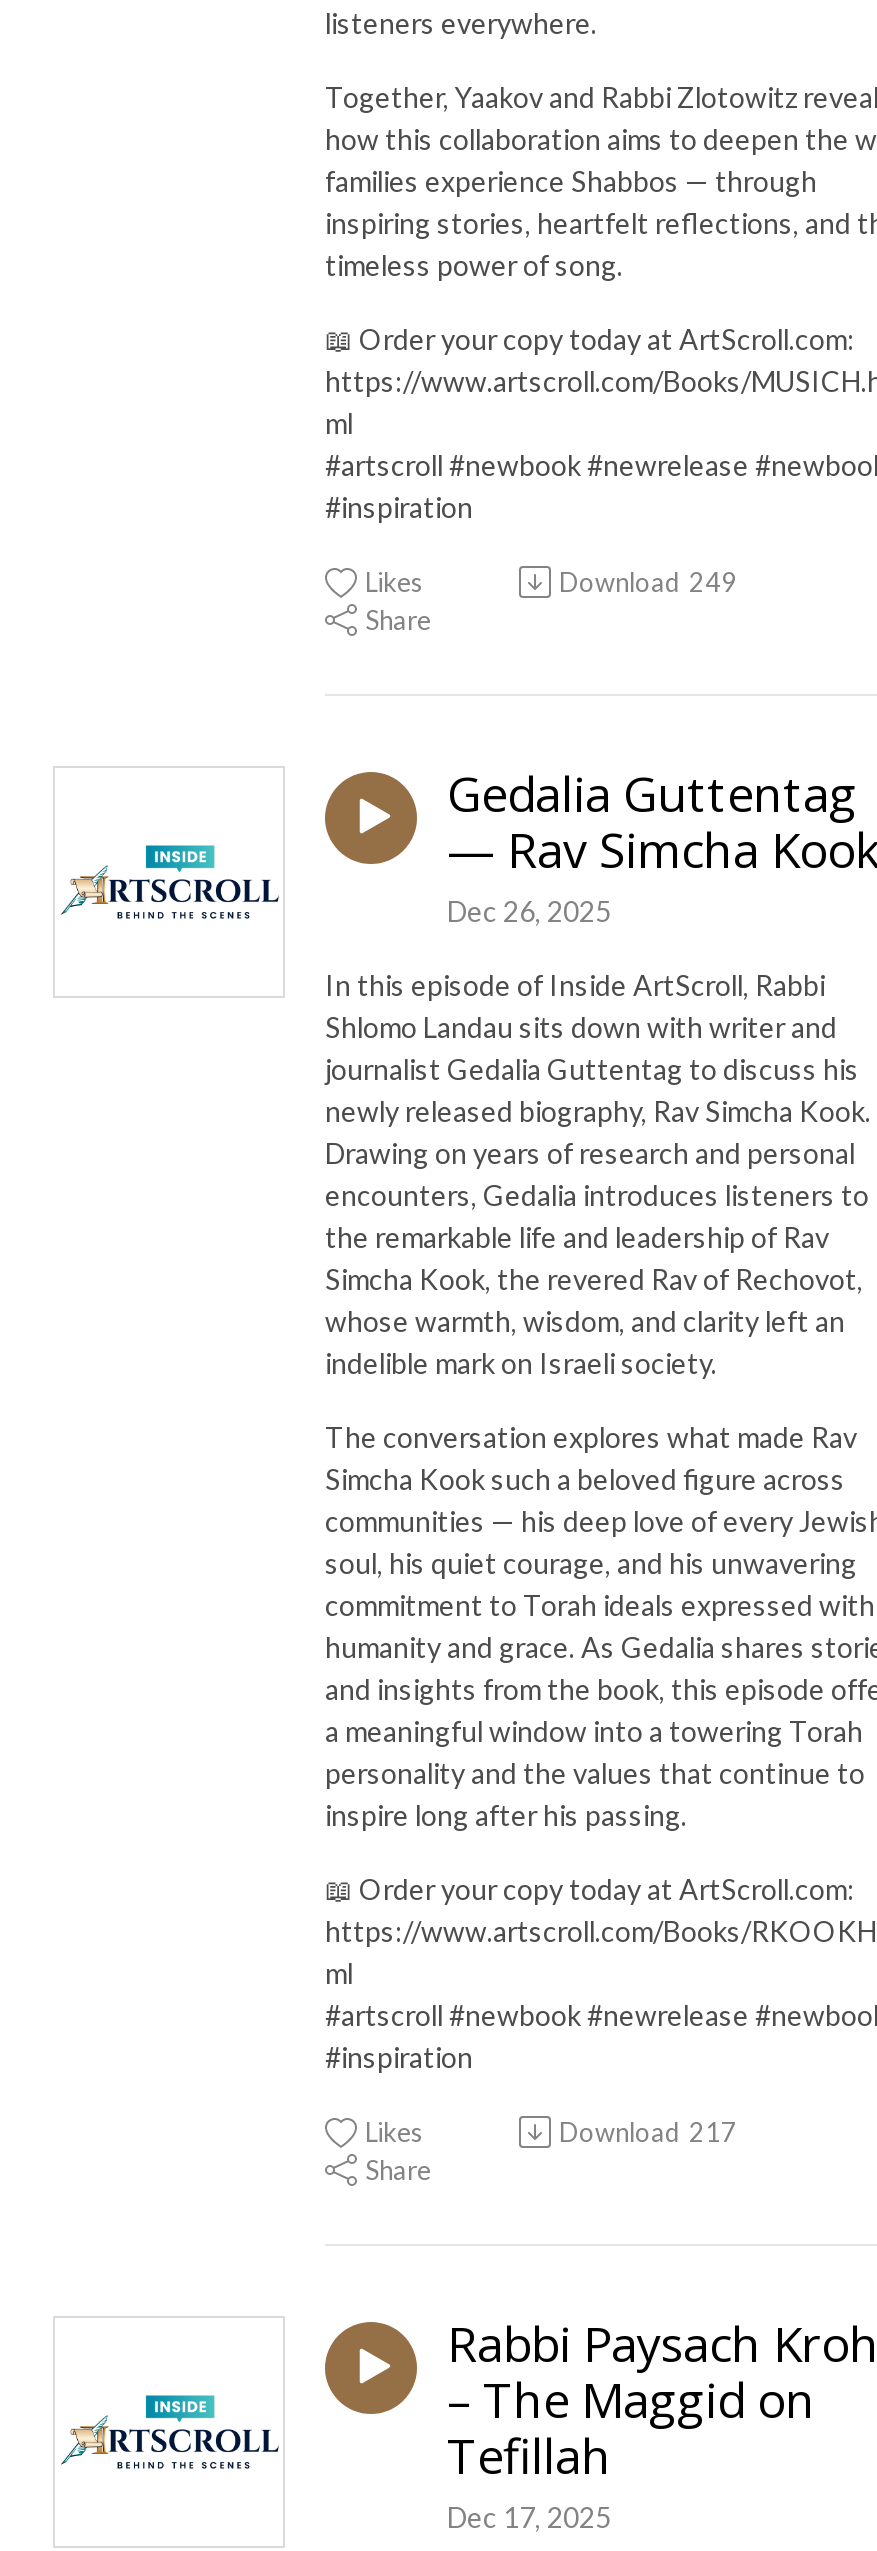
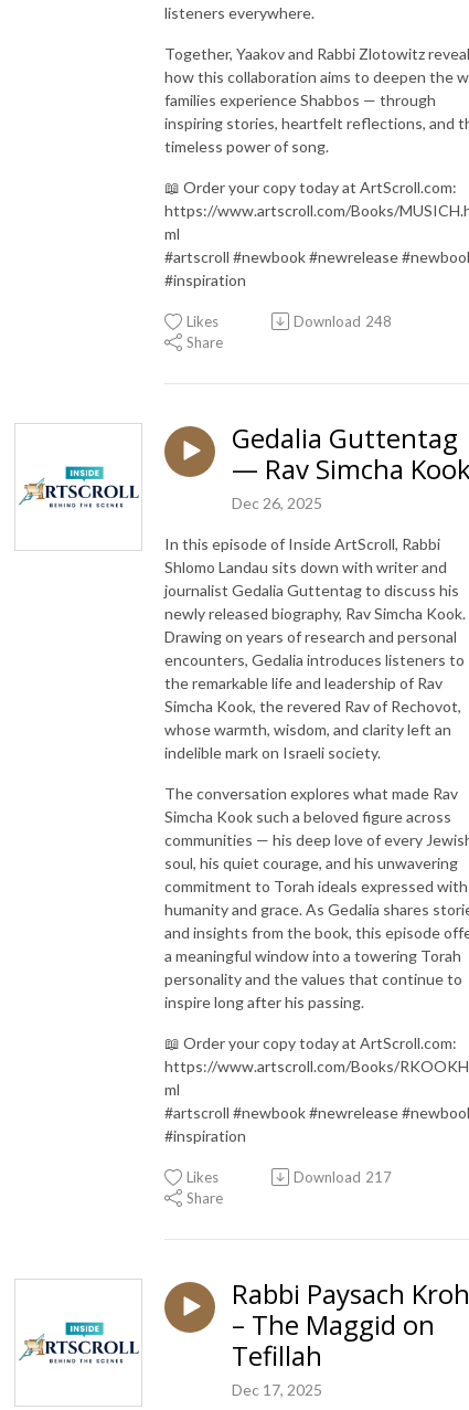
[559,566,737,598] Download 249 -> [294,312,392,330] Download 248

